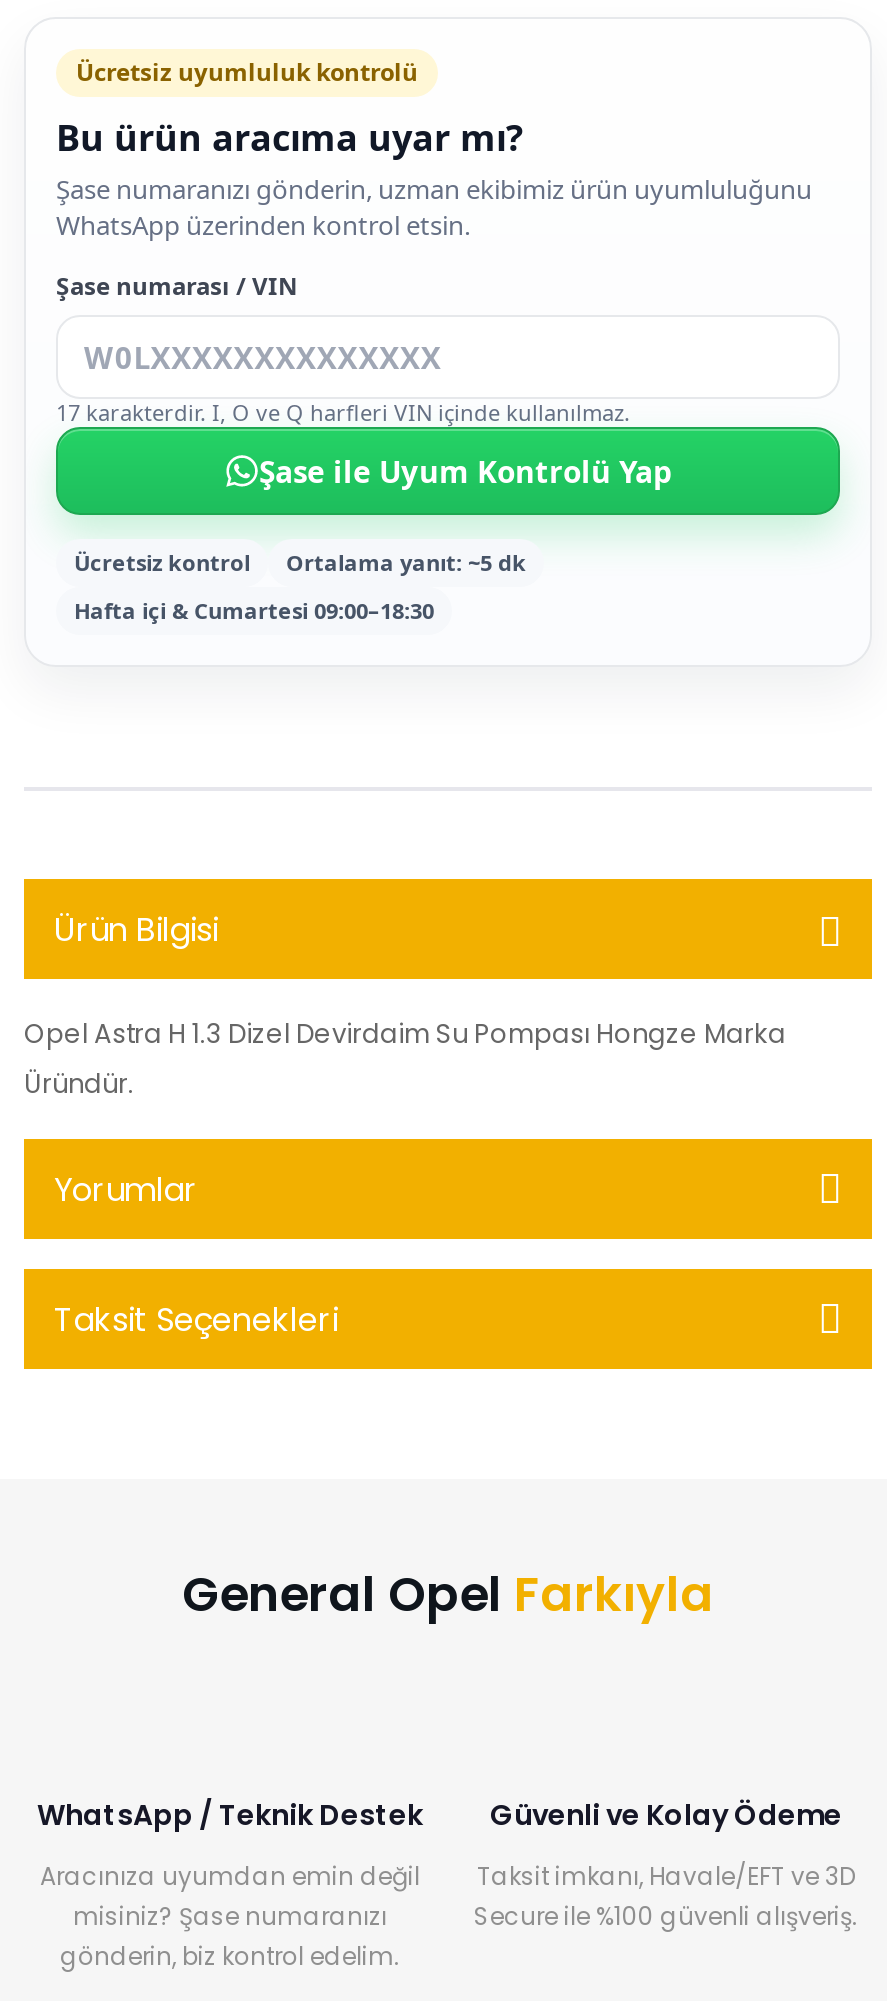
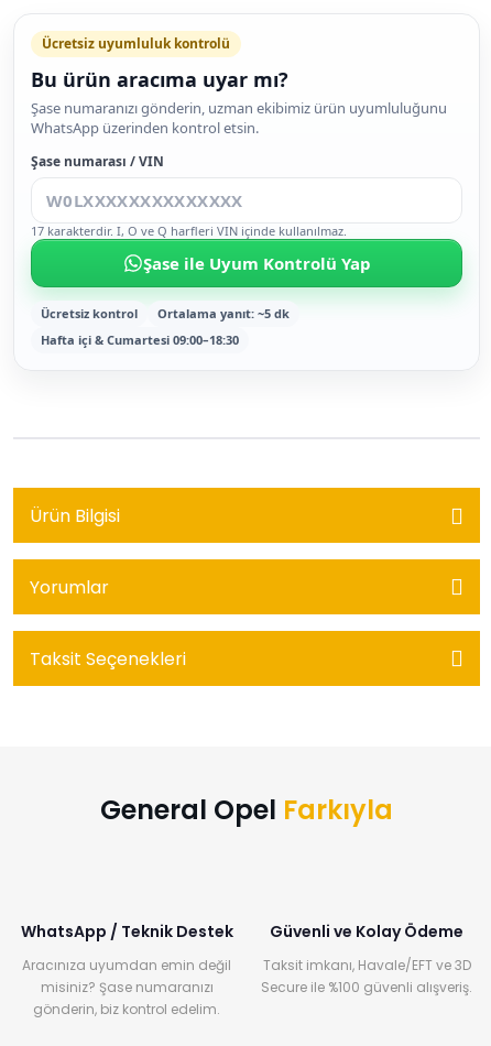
[24,1015,786,1103] Opel Astra H 1.3 Dizel Devirdaim Su Pompası Hongze Marka | Üründür. -> none

